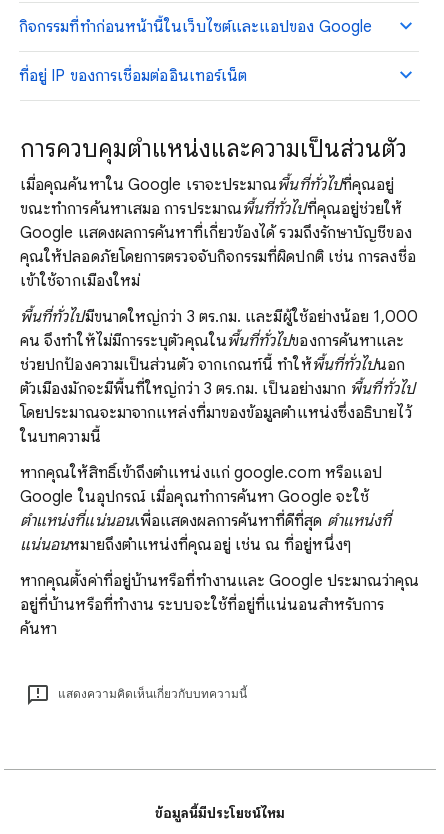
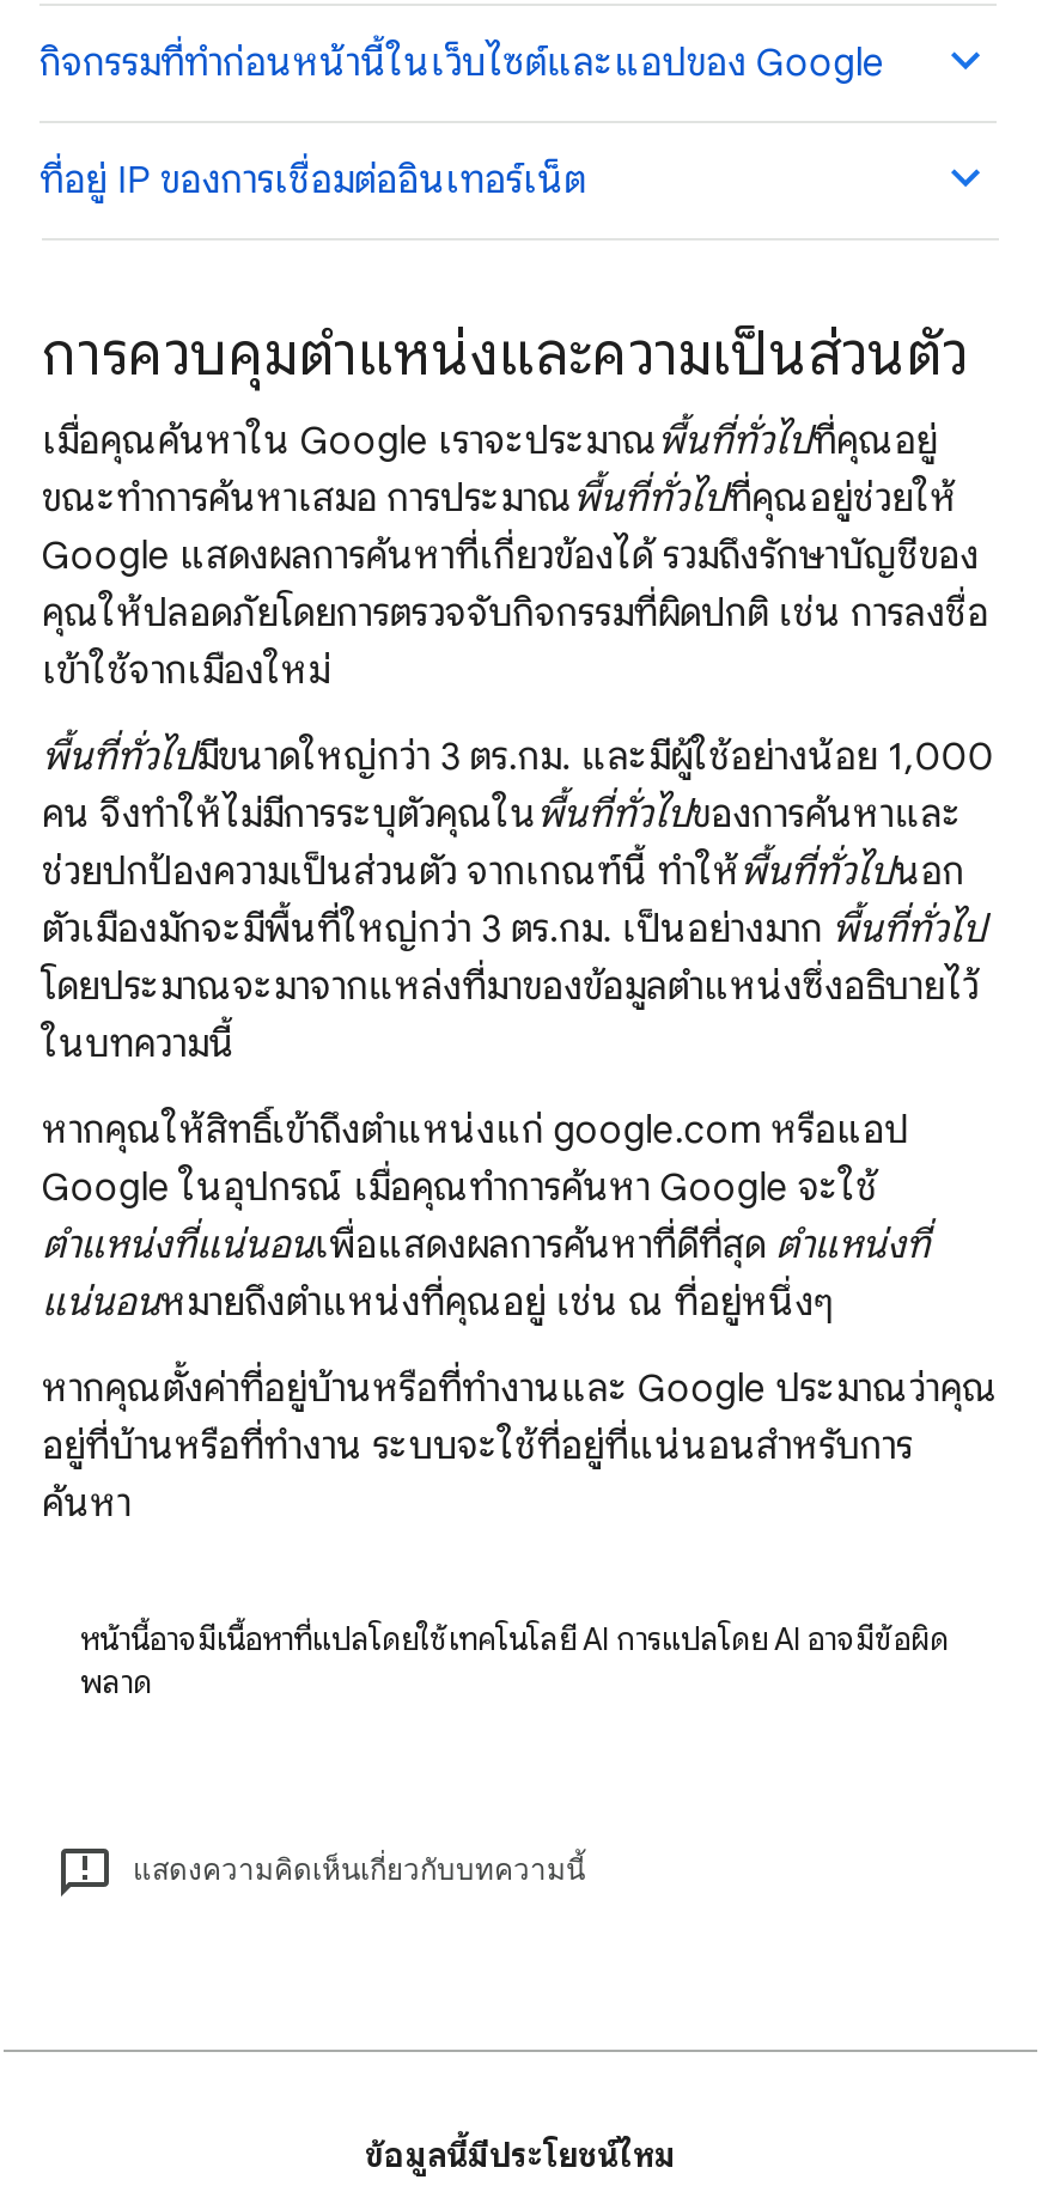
none -> [80,1619,949,1703] หน้านี้อาจมีเนื้อหาที่แปลโดยใช้เทคโนโลยี AI การแปลโดย AI อาจมีข้อผิด | พลาด

